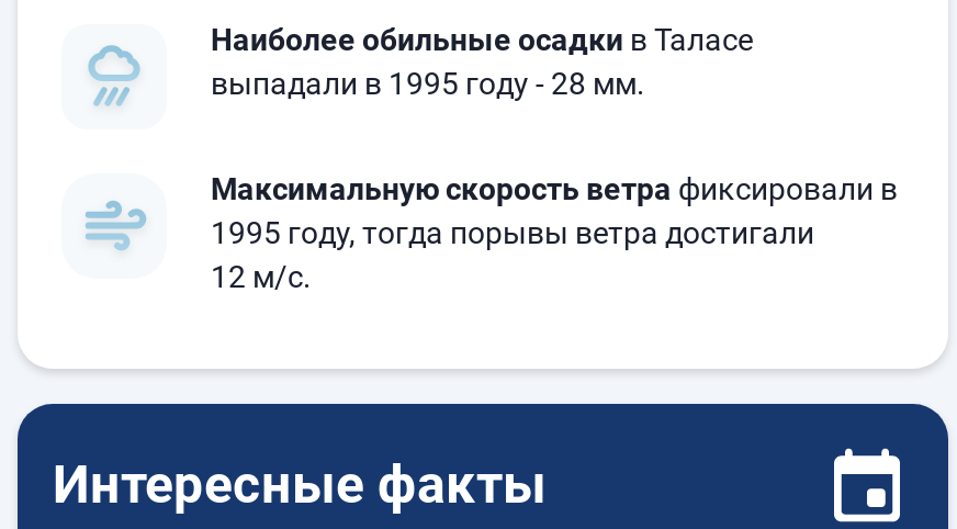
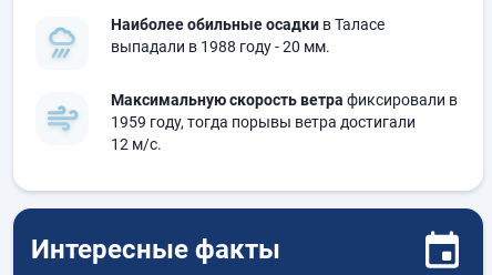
[211,66,645,101] выпадали в 1995 году - 28 мм. -> [111,38,330,55] выпадали в 1988 году - 20 мм.
[211,215,814,250] 1995 году, тогда порывы ветра достигали -> [111,113,416,131] 1959 году, тогда порывы ветра достигали

